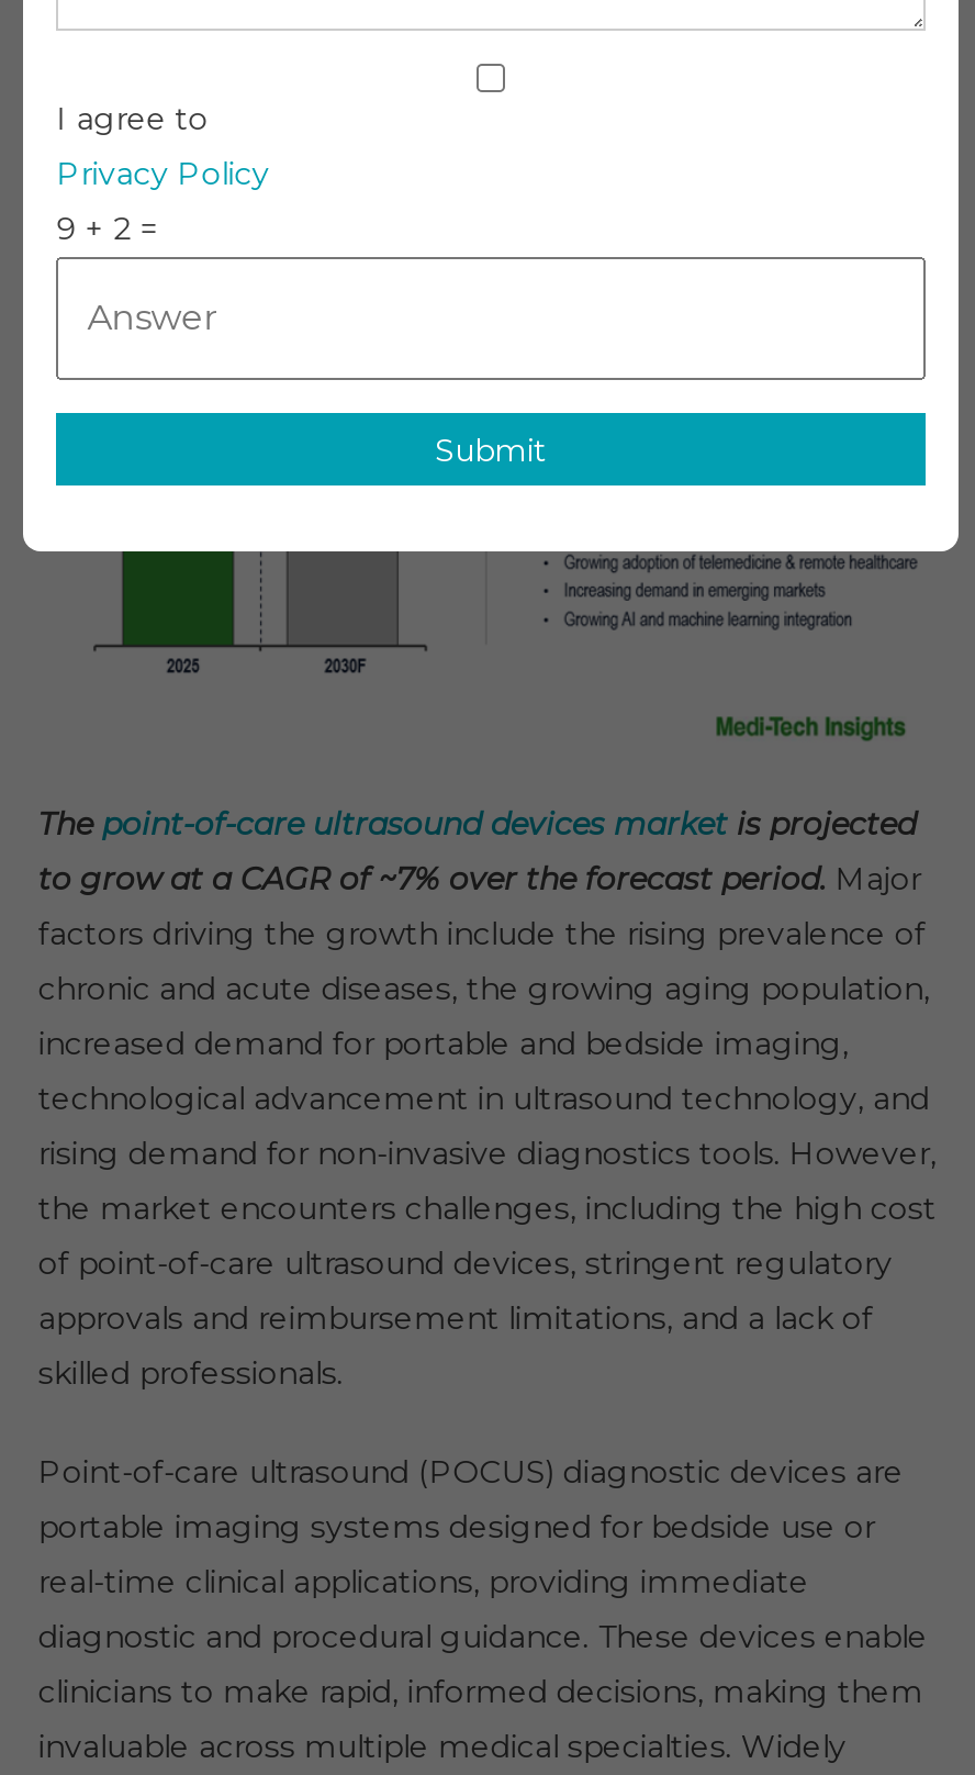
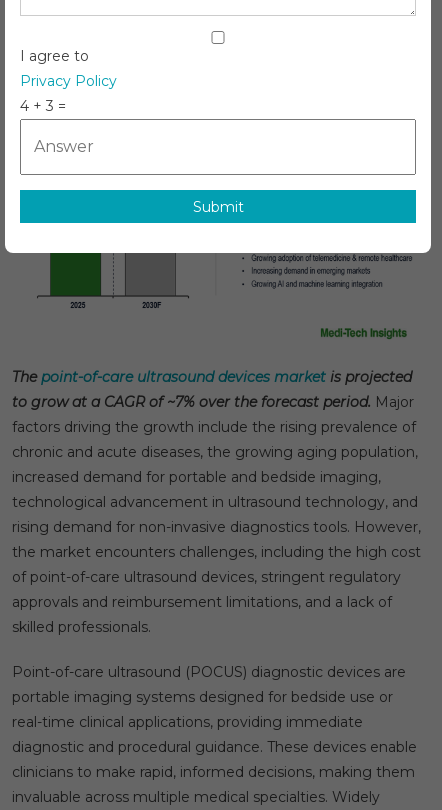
[56,208,157,248] 9 + 2 = -> [20,97,66,115] 4 + 3 =

